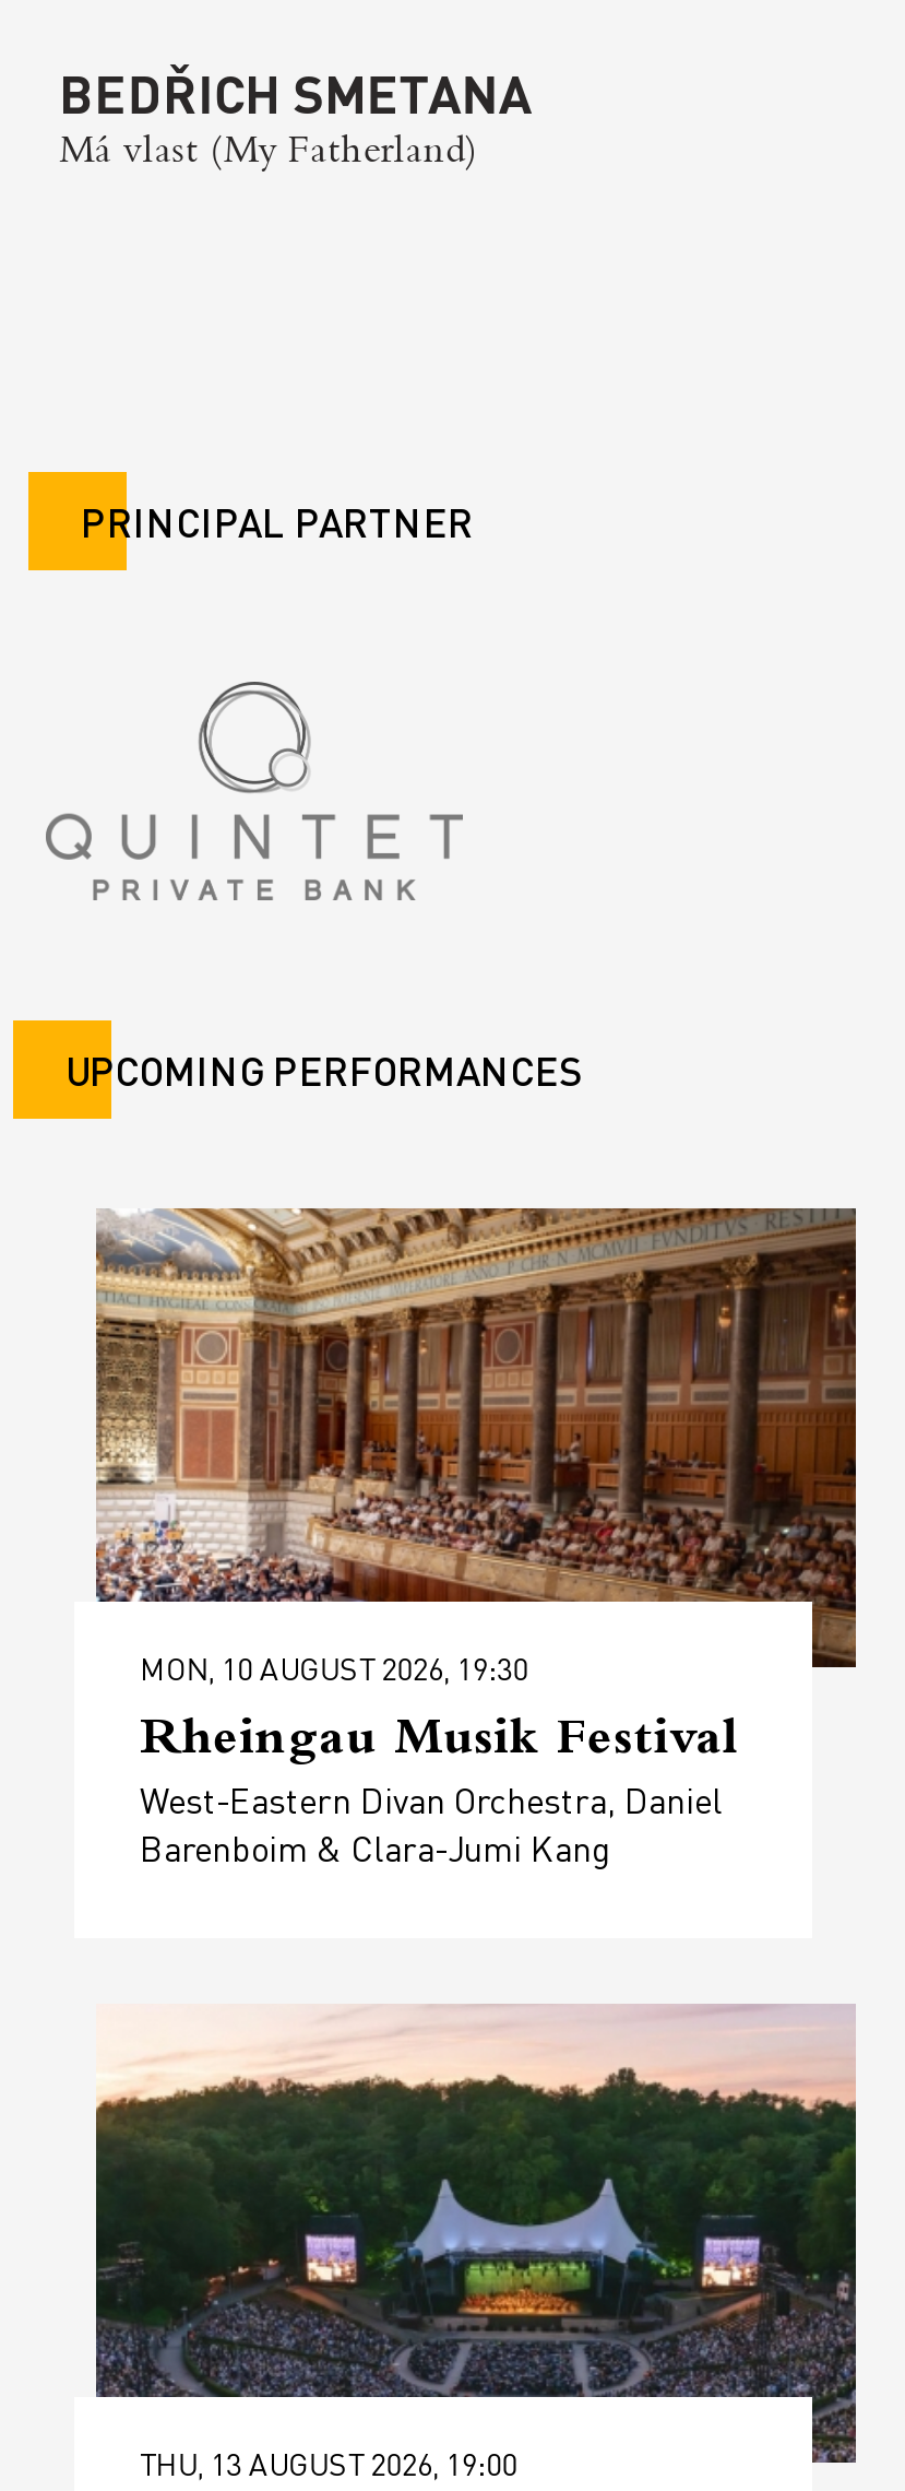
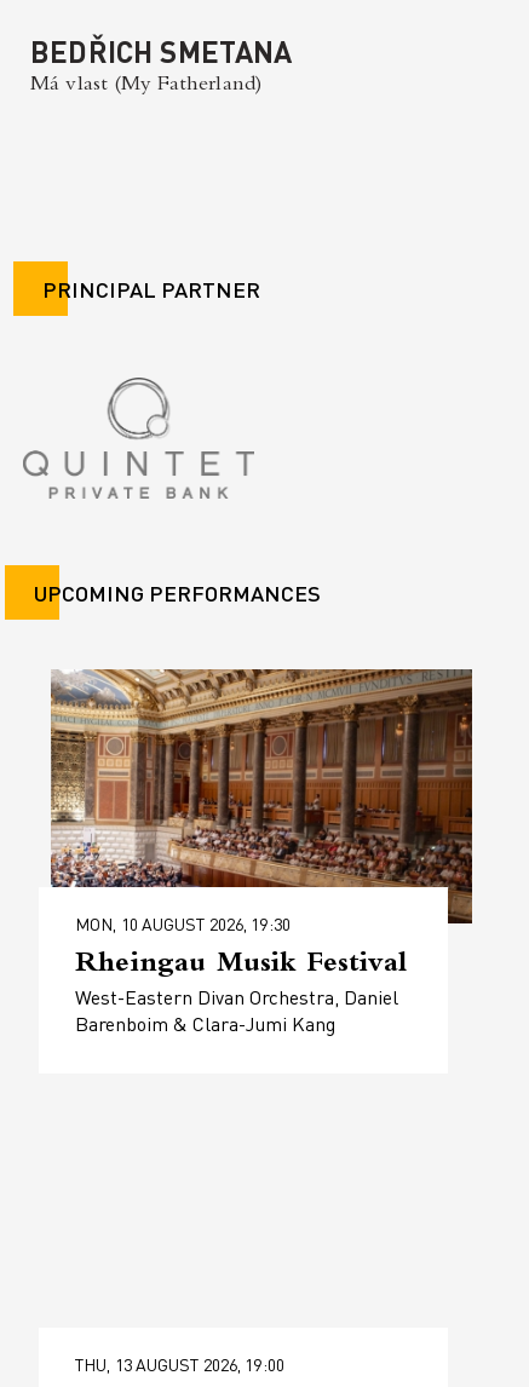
[94,2004,858,2465] [image] -> none

